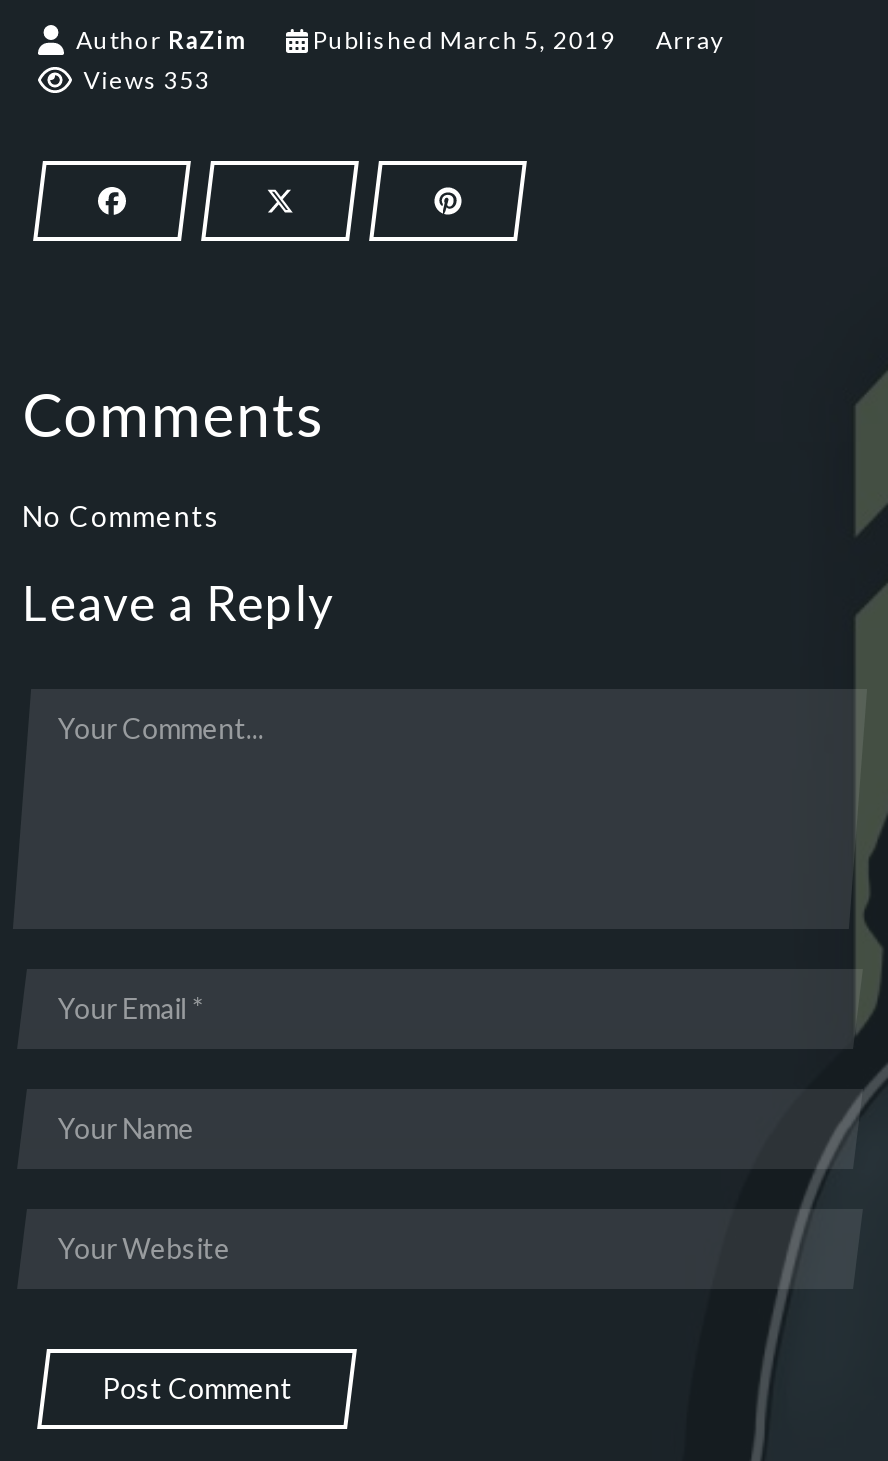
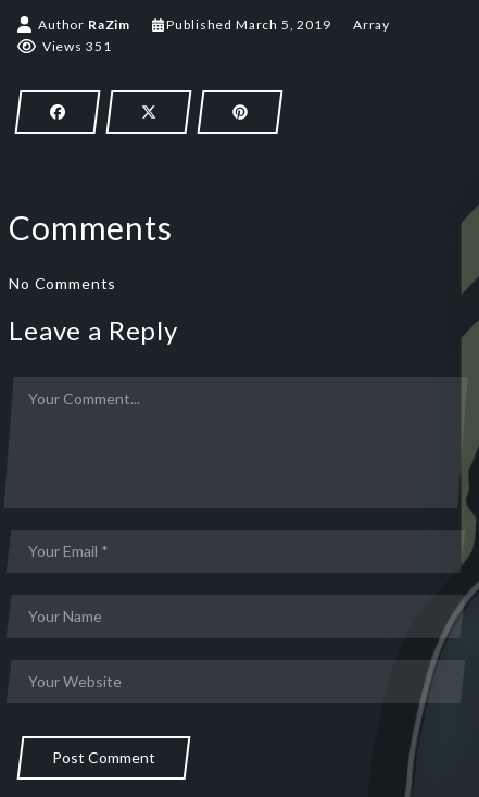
[78,65,211,95] Views 353 -> [39,38,111,54] Views 351

